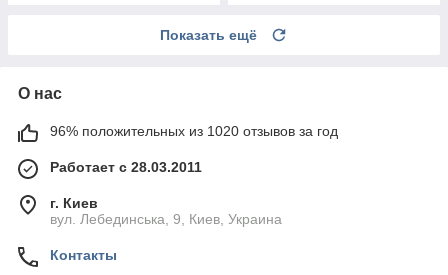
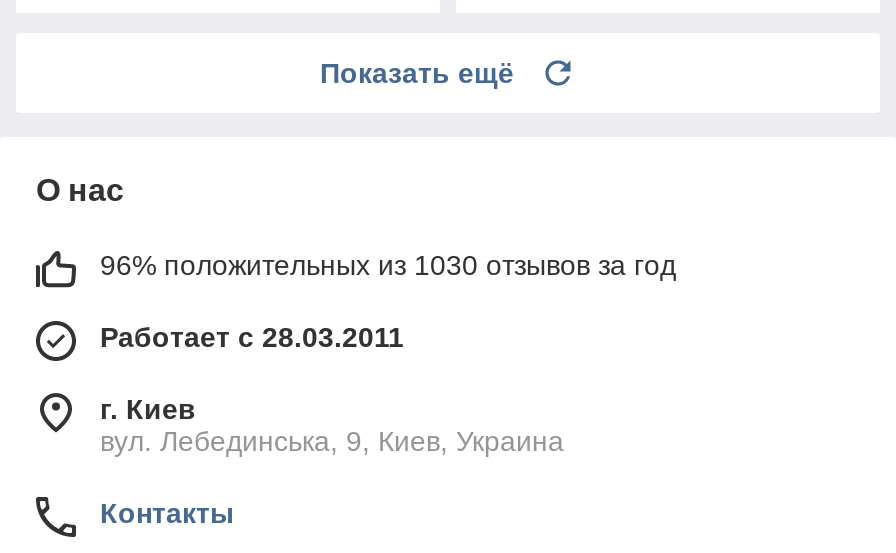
[50,123,338,139] 96% положительных из 1020 отзывов за год -> [100,250,676,282] 96% положительных из 1030 отзывов за год

